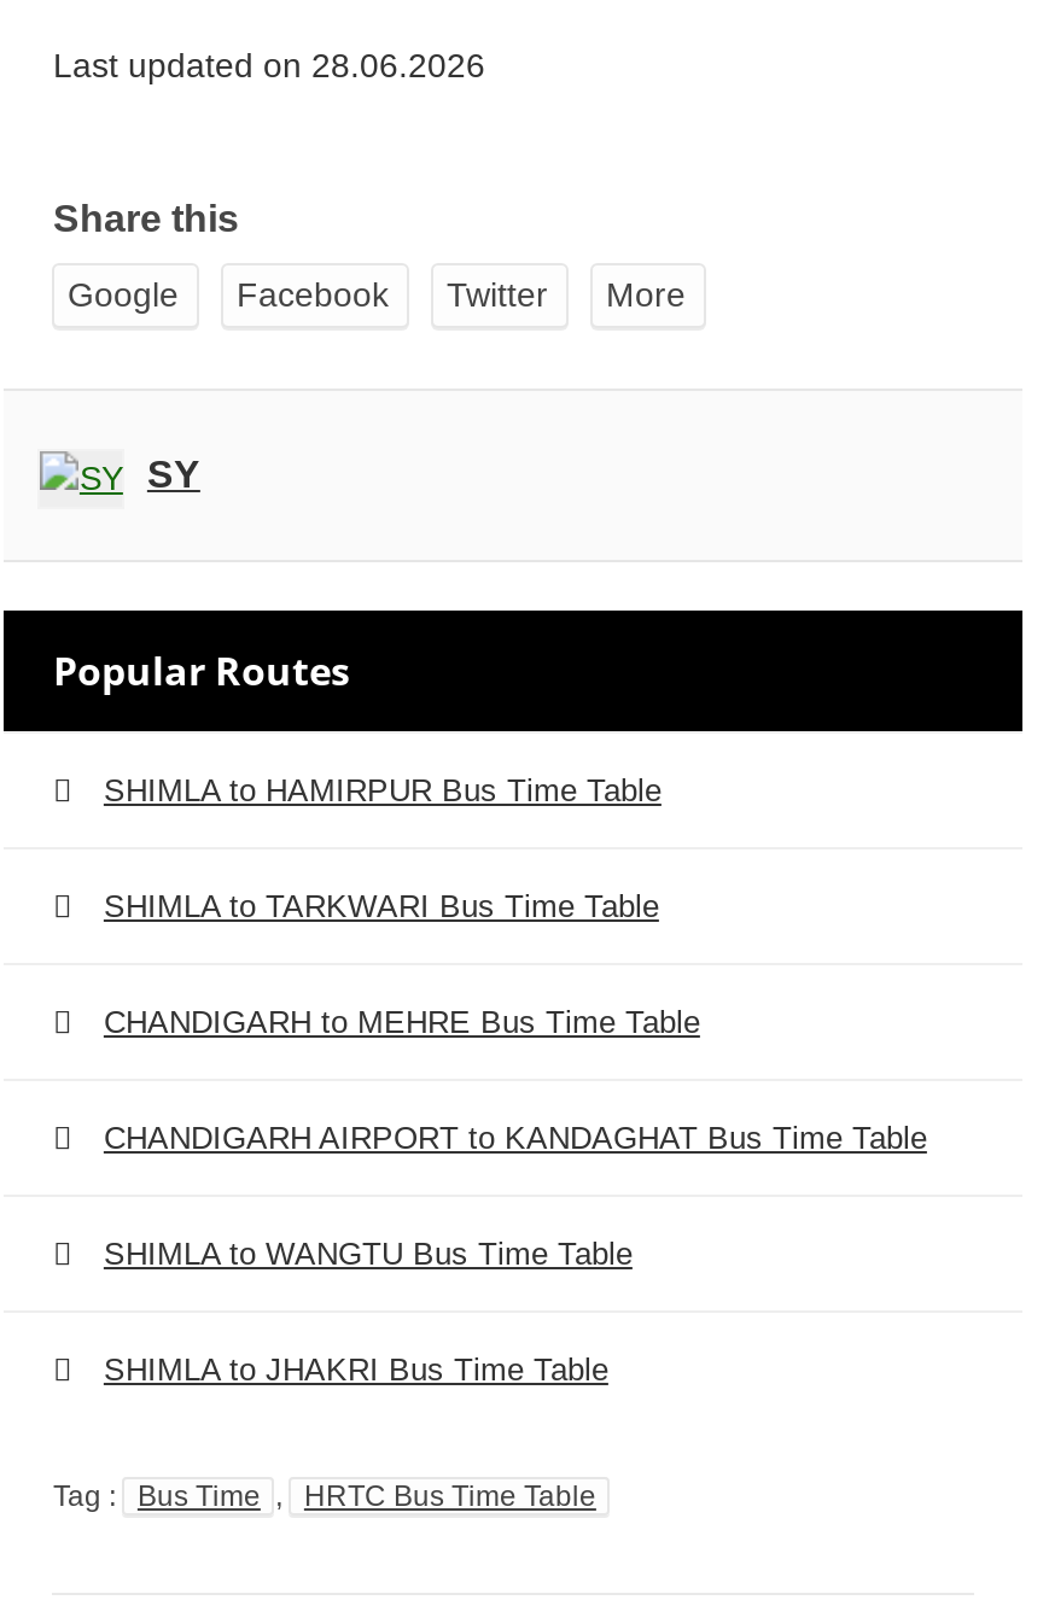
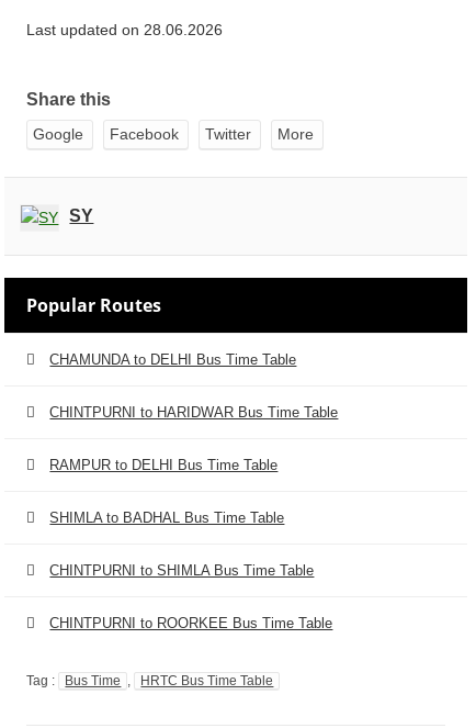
[104,771,661,807] SHIMLA to HAMIRPUR Bus Time Table -> [50,351,297,367] CHAMUNDA to DELHI Bus Time Table
[104,887,659,923] SHIMLA to TARKWARI Bus Time Table -> [50,404,338,420] CHINTPURNI to HARIDWAR Bus Time Table
[104,1003,700,1039] CHANDIGARH to MEHRE Bus Time Table -> [50,456,278,473] RAMPUR to DELHI Bus Time Table
[104,1119,927,1155] CHANDIGARH AIRPORT to KANDAGHAT Bus Time Table -> [50,509,285,526] SHIMLA to BADHAL Bus Time Table
[104,1235,632,1271] SHIMLA to WANGTU Bus Time Table -> [50,562,314,578] CHINTPURNI to SHIMLA Bus Time Table
[104,1350,608,1387] SHIMLA to JHAKRI Bus Time Table -> [50,614,333,631] CHINTPURNI to ROORKEE Bus Time Table

